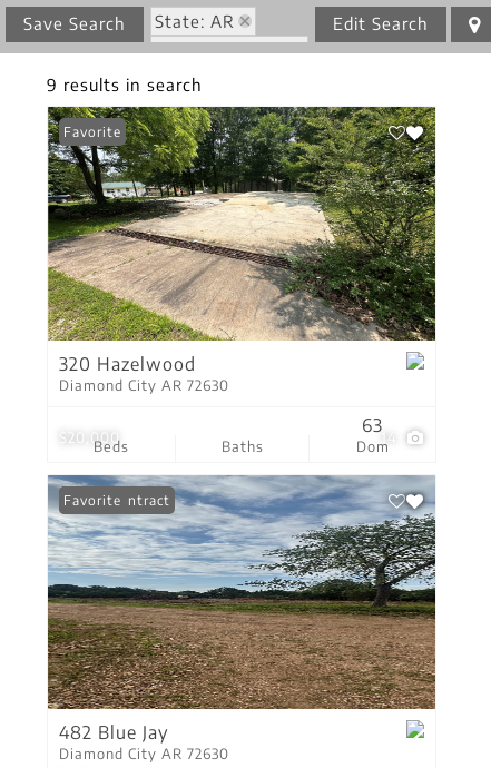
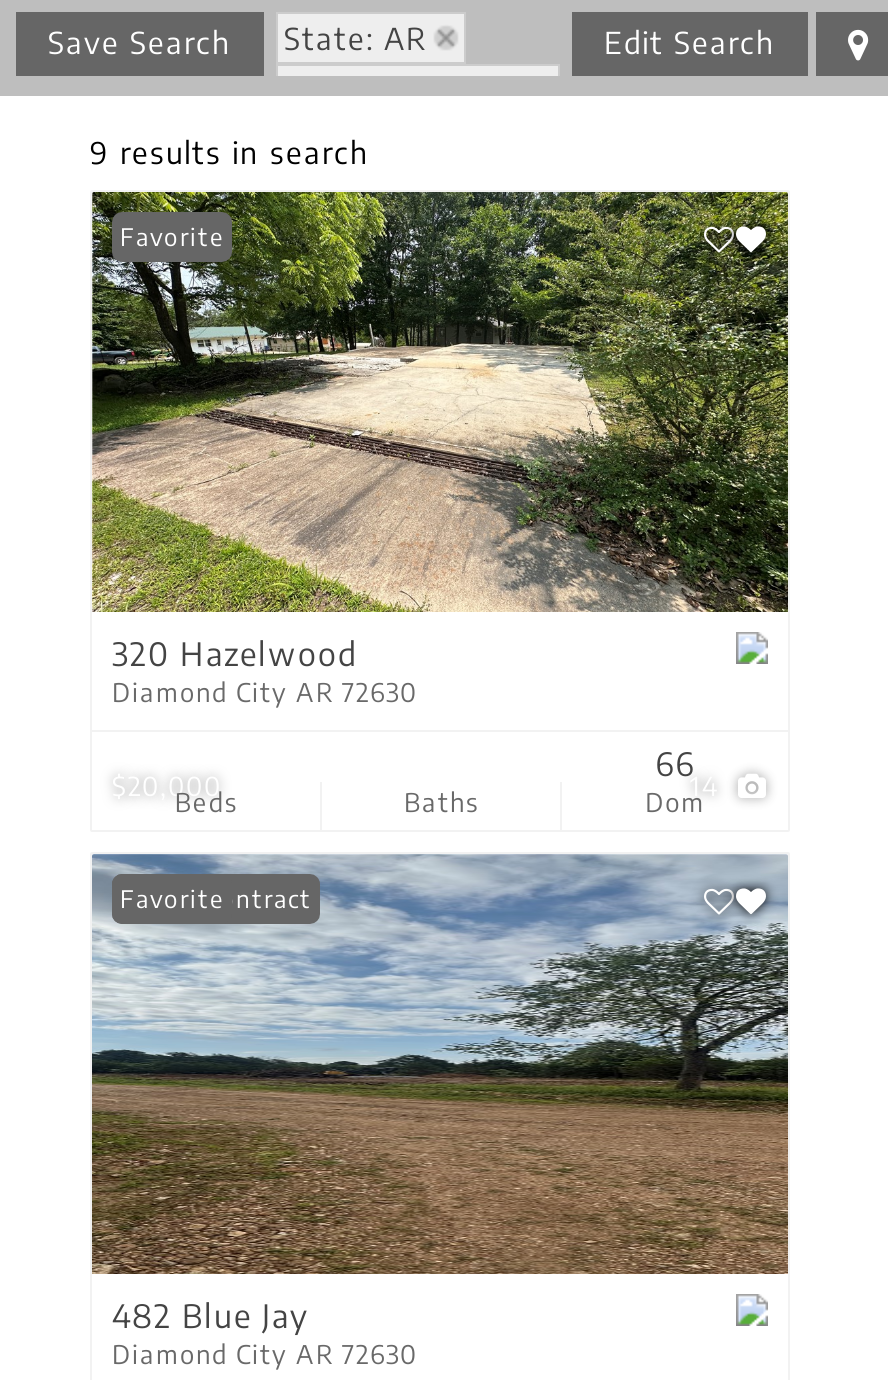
[362,414,383,436] 63 -> [655,744,695,784] 66

